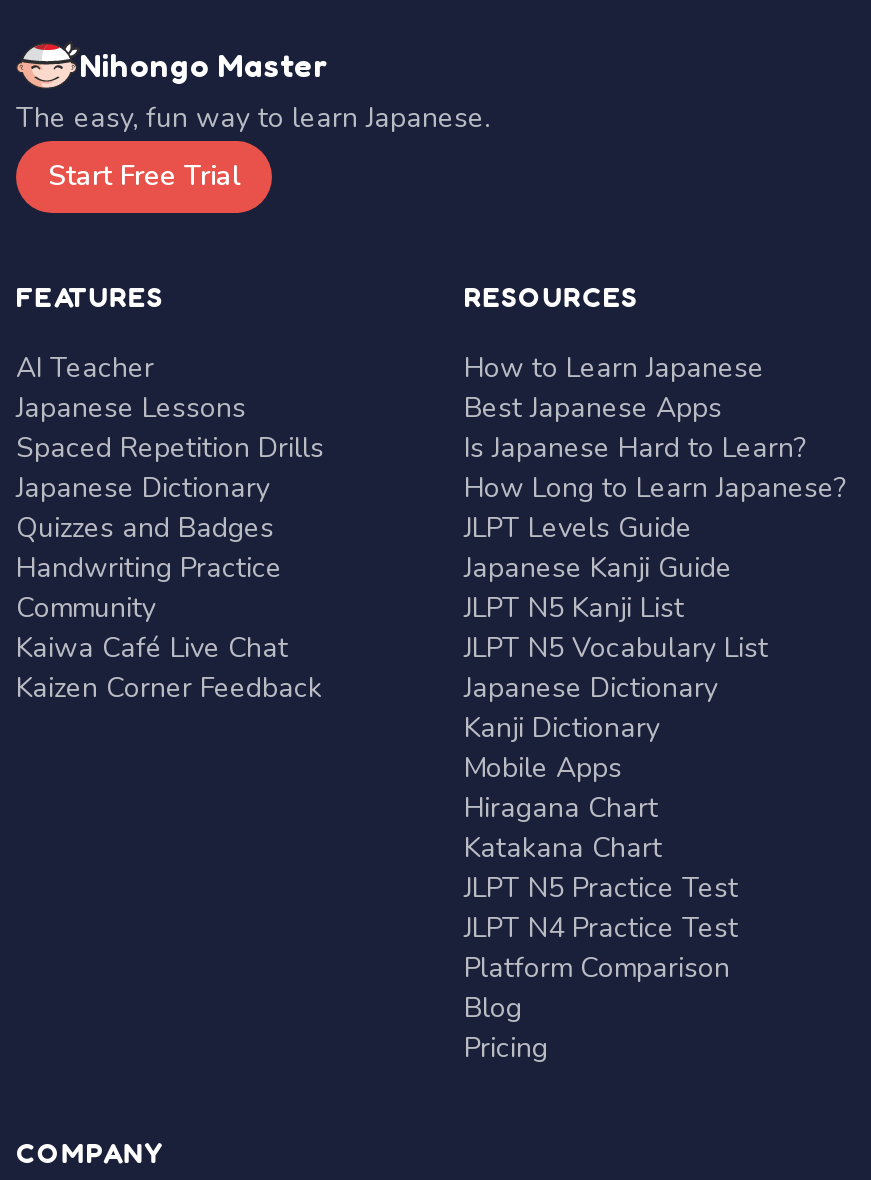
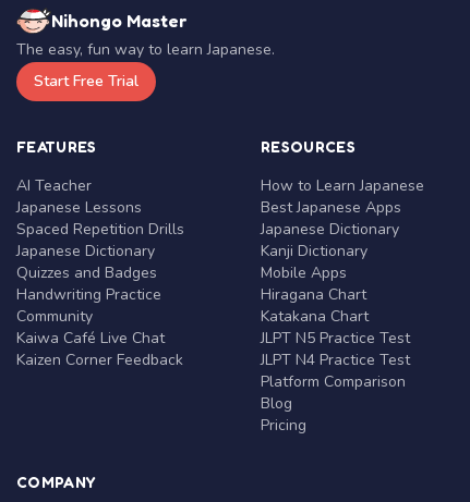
[464,429,846,667] Is Japanese Hard to Learn? | How Long to Learn Japanese? | JLPT Levels Guide | Japanese Kanji Guide | JLPT N5 Kanji List | JLPT N5 Vocabulary List -> none

